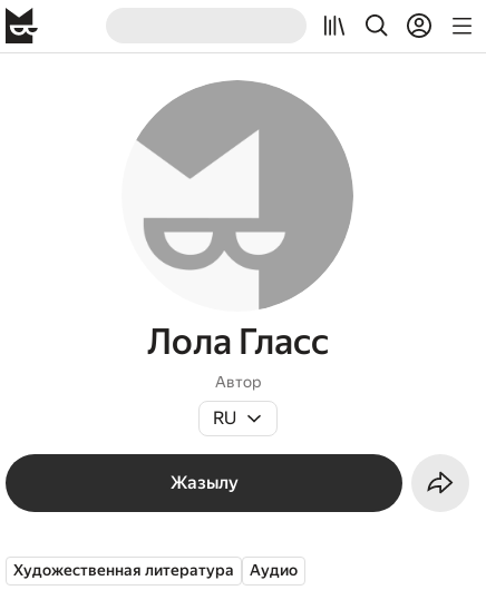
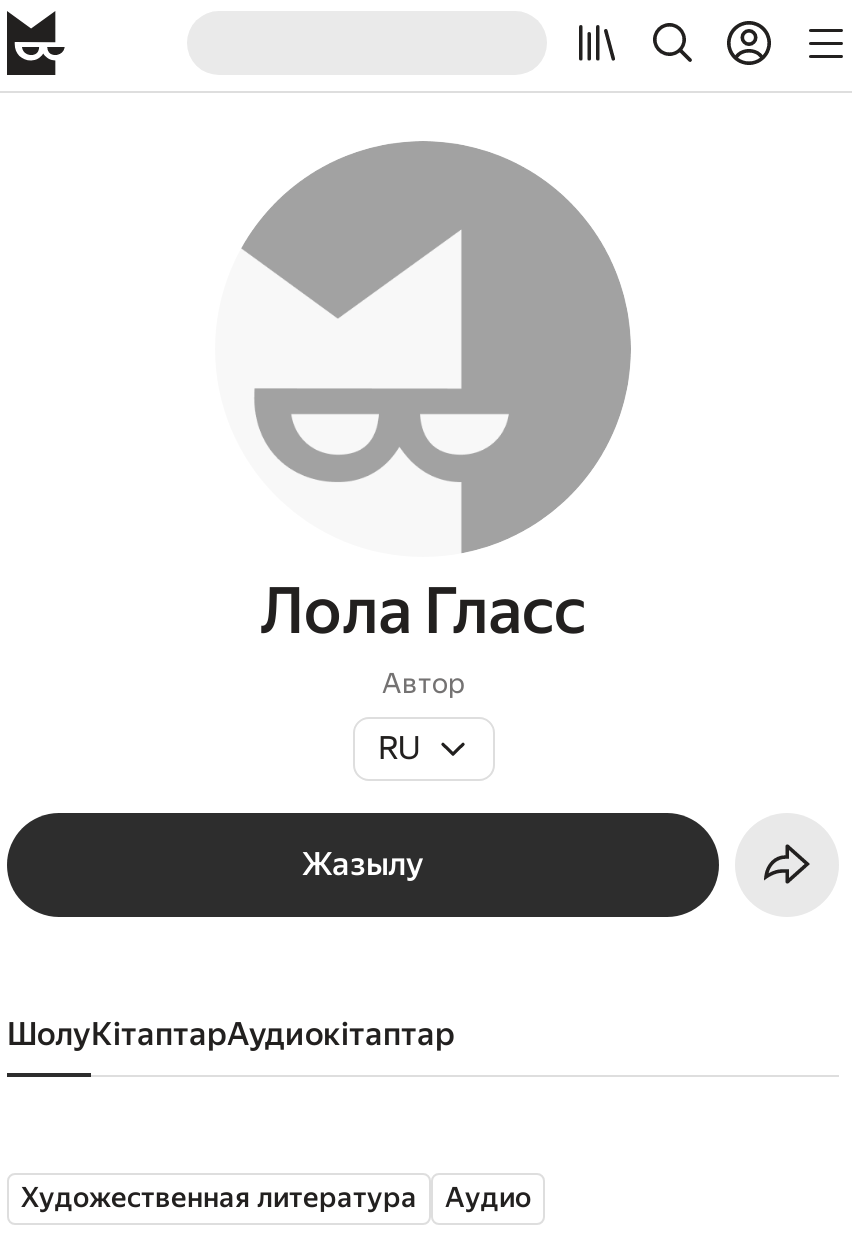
none -> [37,1015,455,1053] Шолу кітаптар аудиокітаптар

